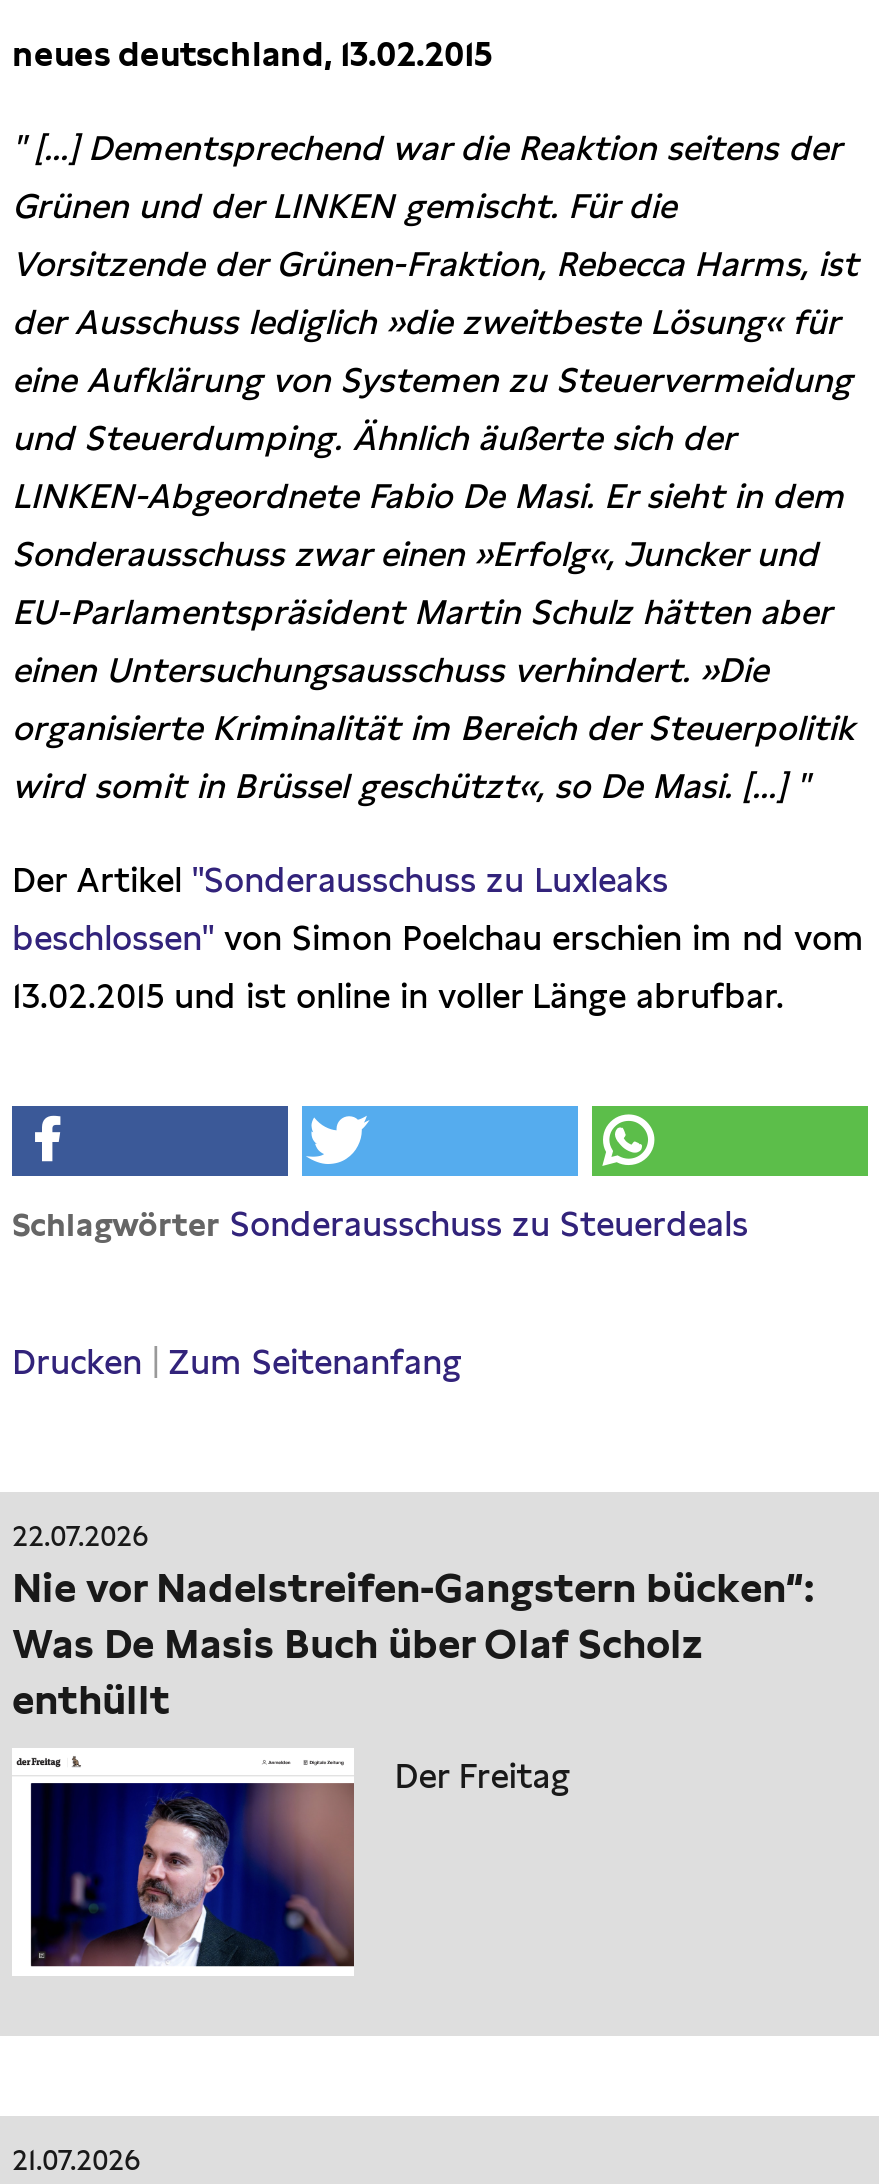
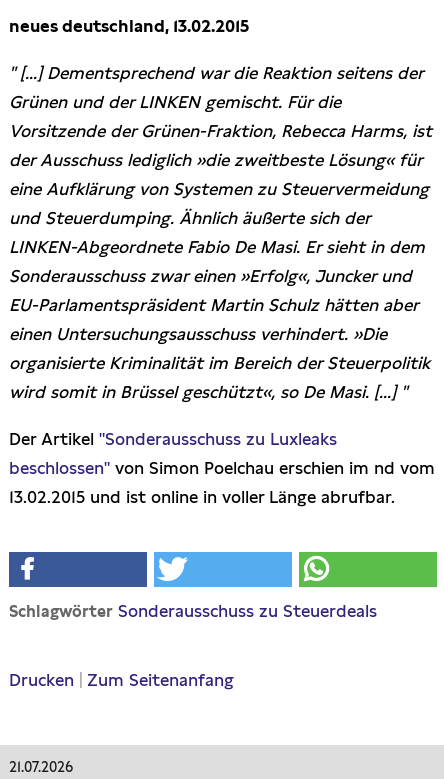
[12,1521,814,1968] [image] | 22.07.2026 | Nie vor Nadelstreifen-Gangstern bücken“: | Was De Masis Buch über Olaf Scholz | enthüllt | Der Freitag -> none

